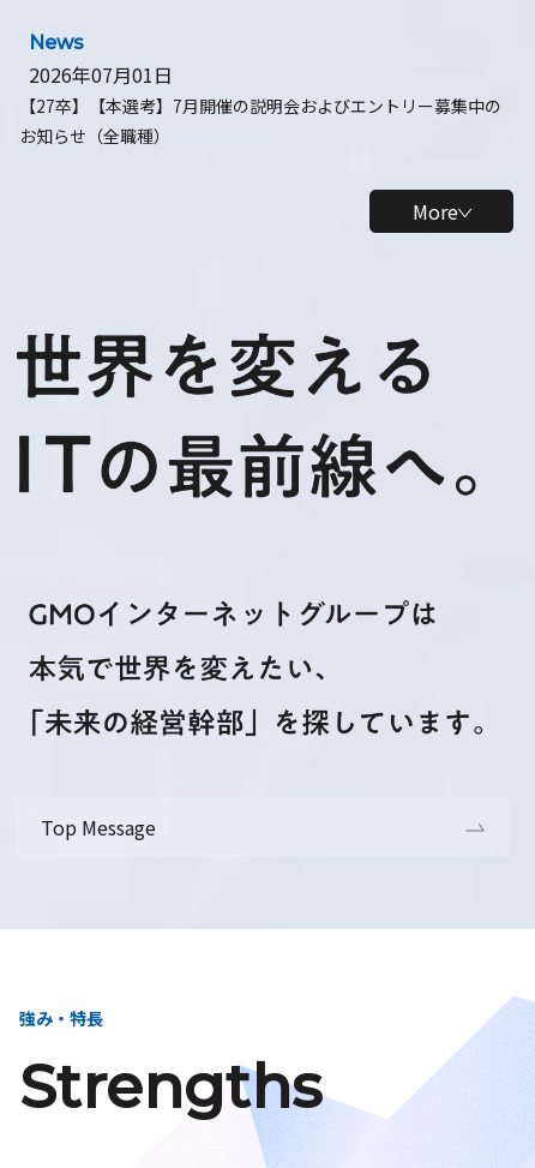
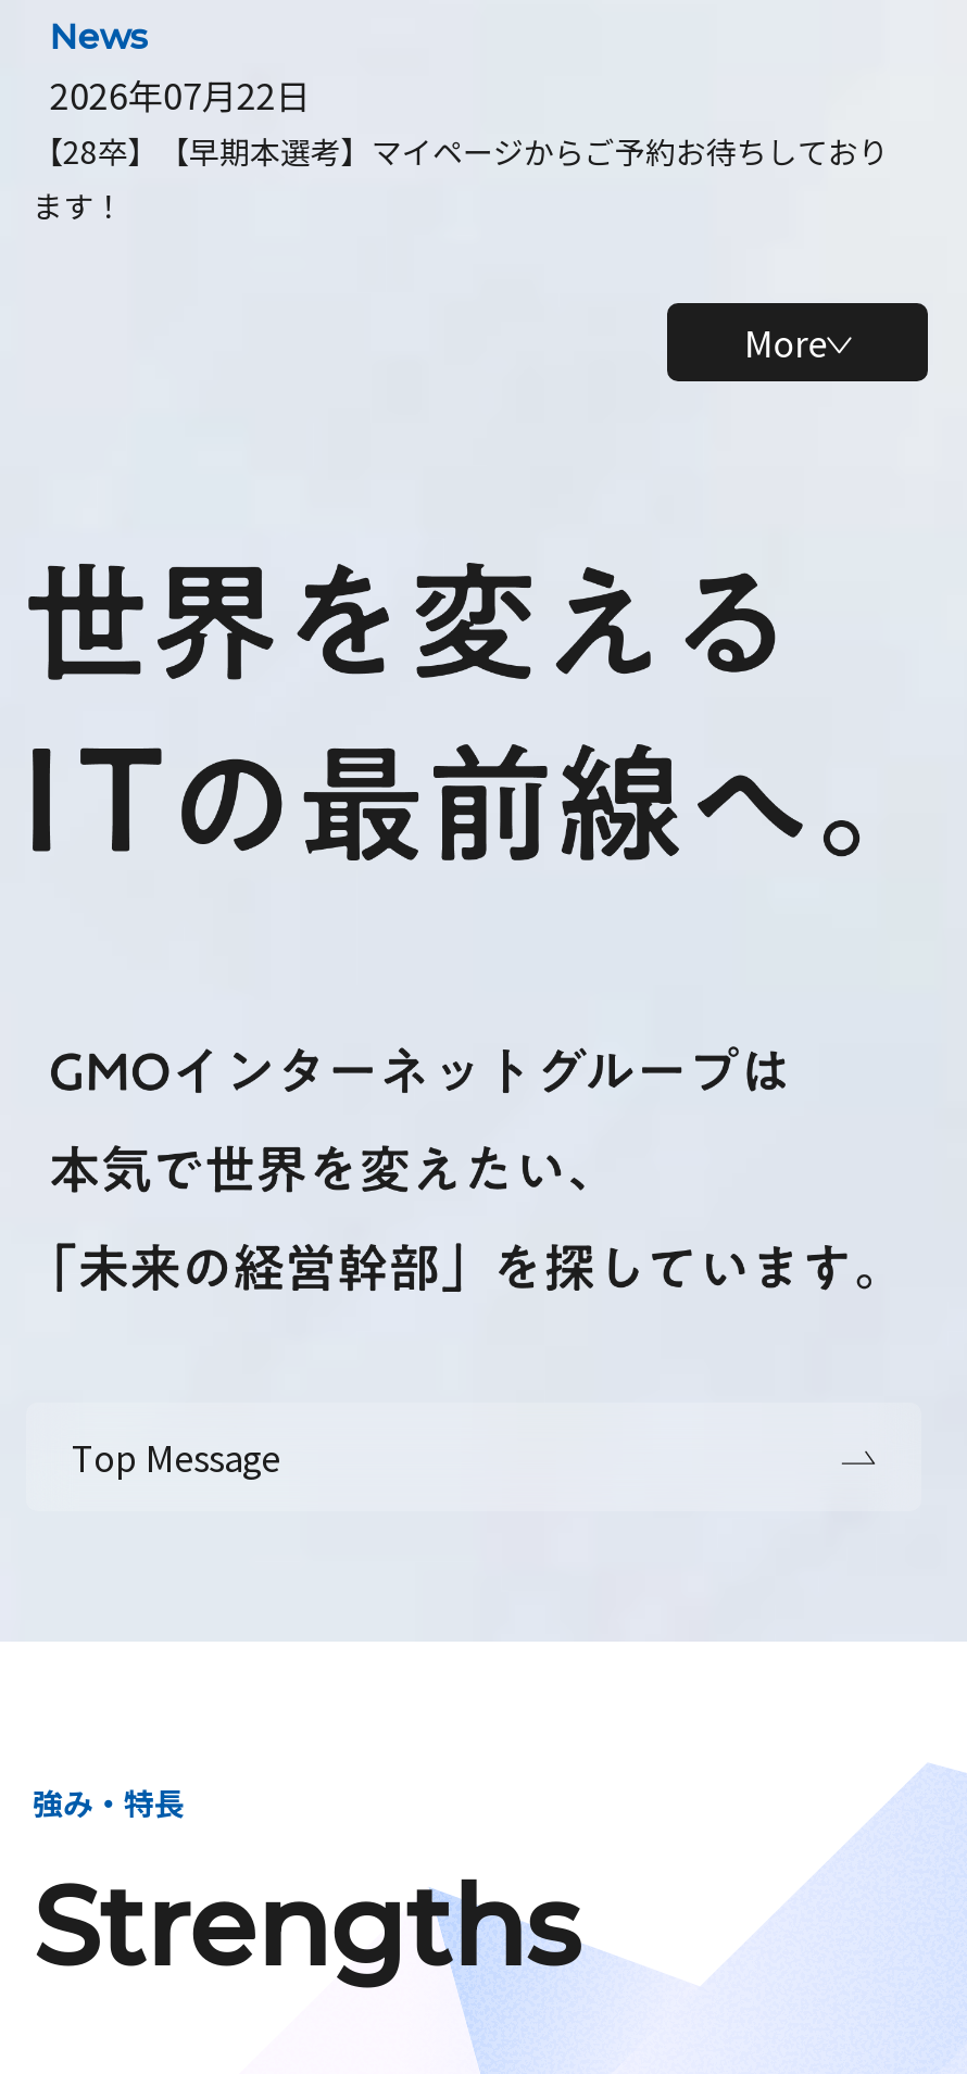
[19,60,501,148] 2026年07月01日 | 【27卒】【本選考】7月開催の説明会およびエントリー募集中の | お知らせ（全職種） -> [32,68,889,227] 2026年07月22日 | 【28卒】【早期本選考】マイページからご予約お待ちしており | ます！

